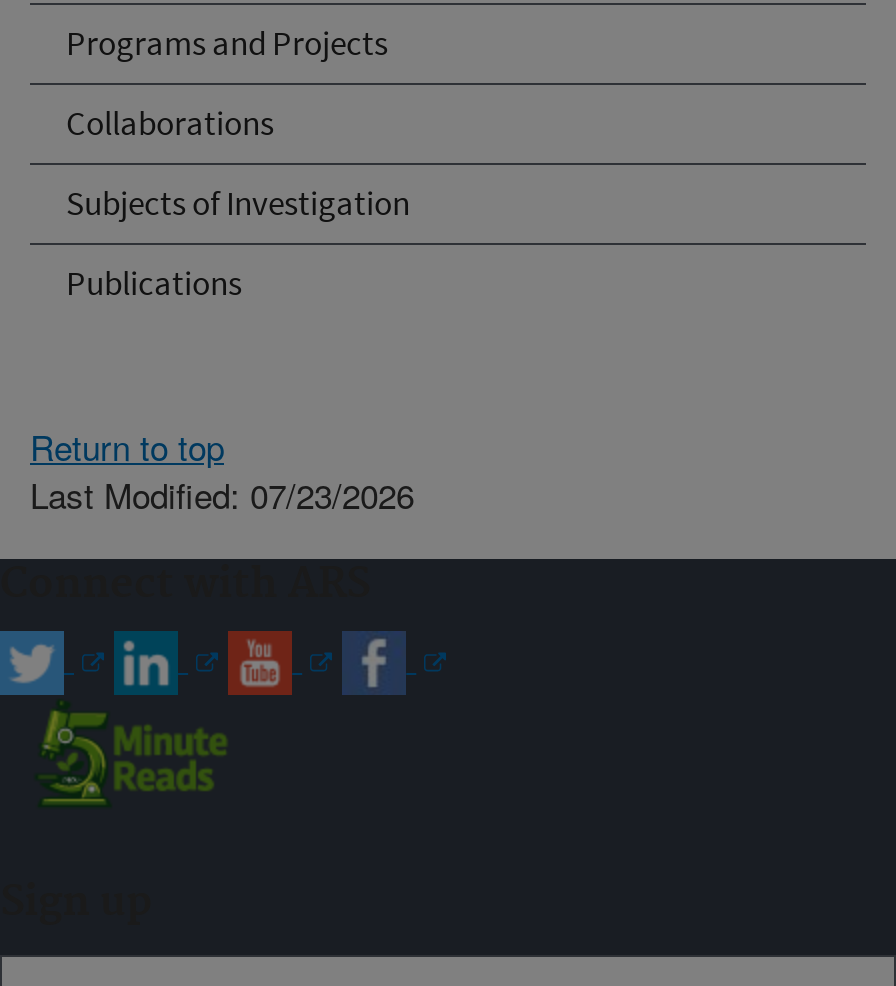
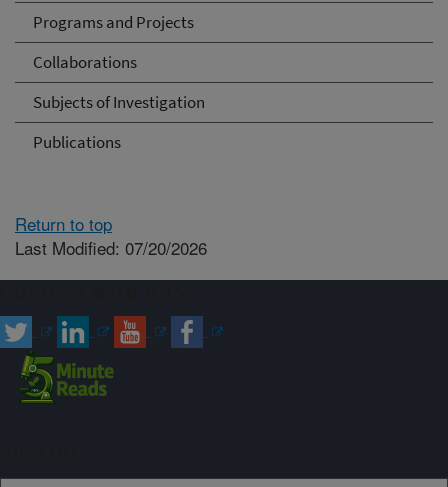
[30,468,414,518] Last Modified: 07/23/2026 -> [15,234,207,259] Last Modified: 07/20/2026

